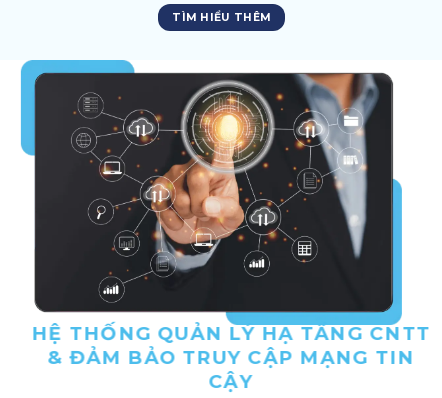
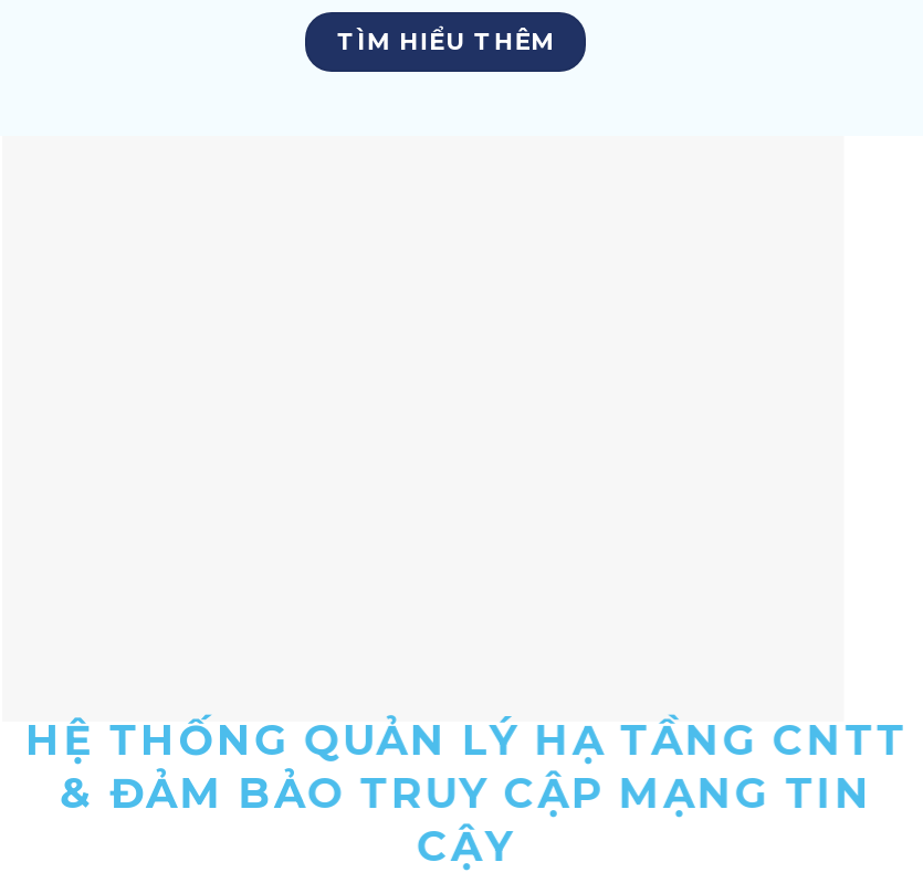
[20,59,403,320] [image] -> none

